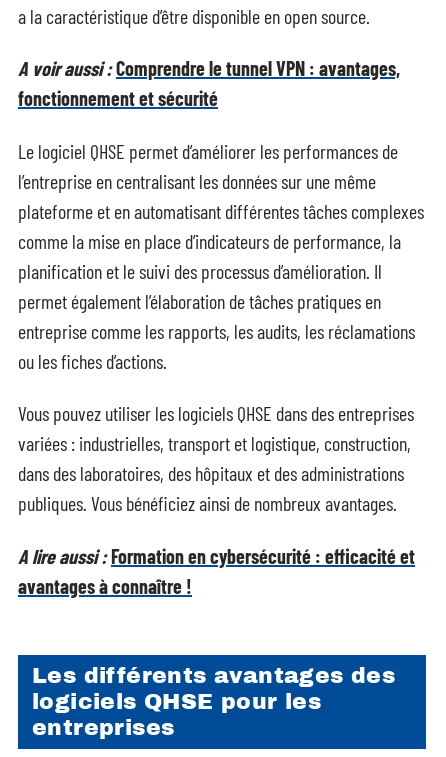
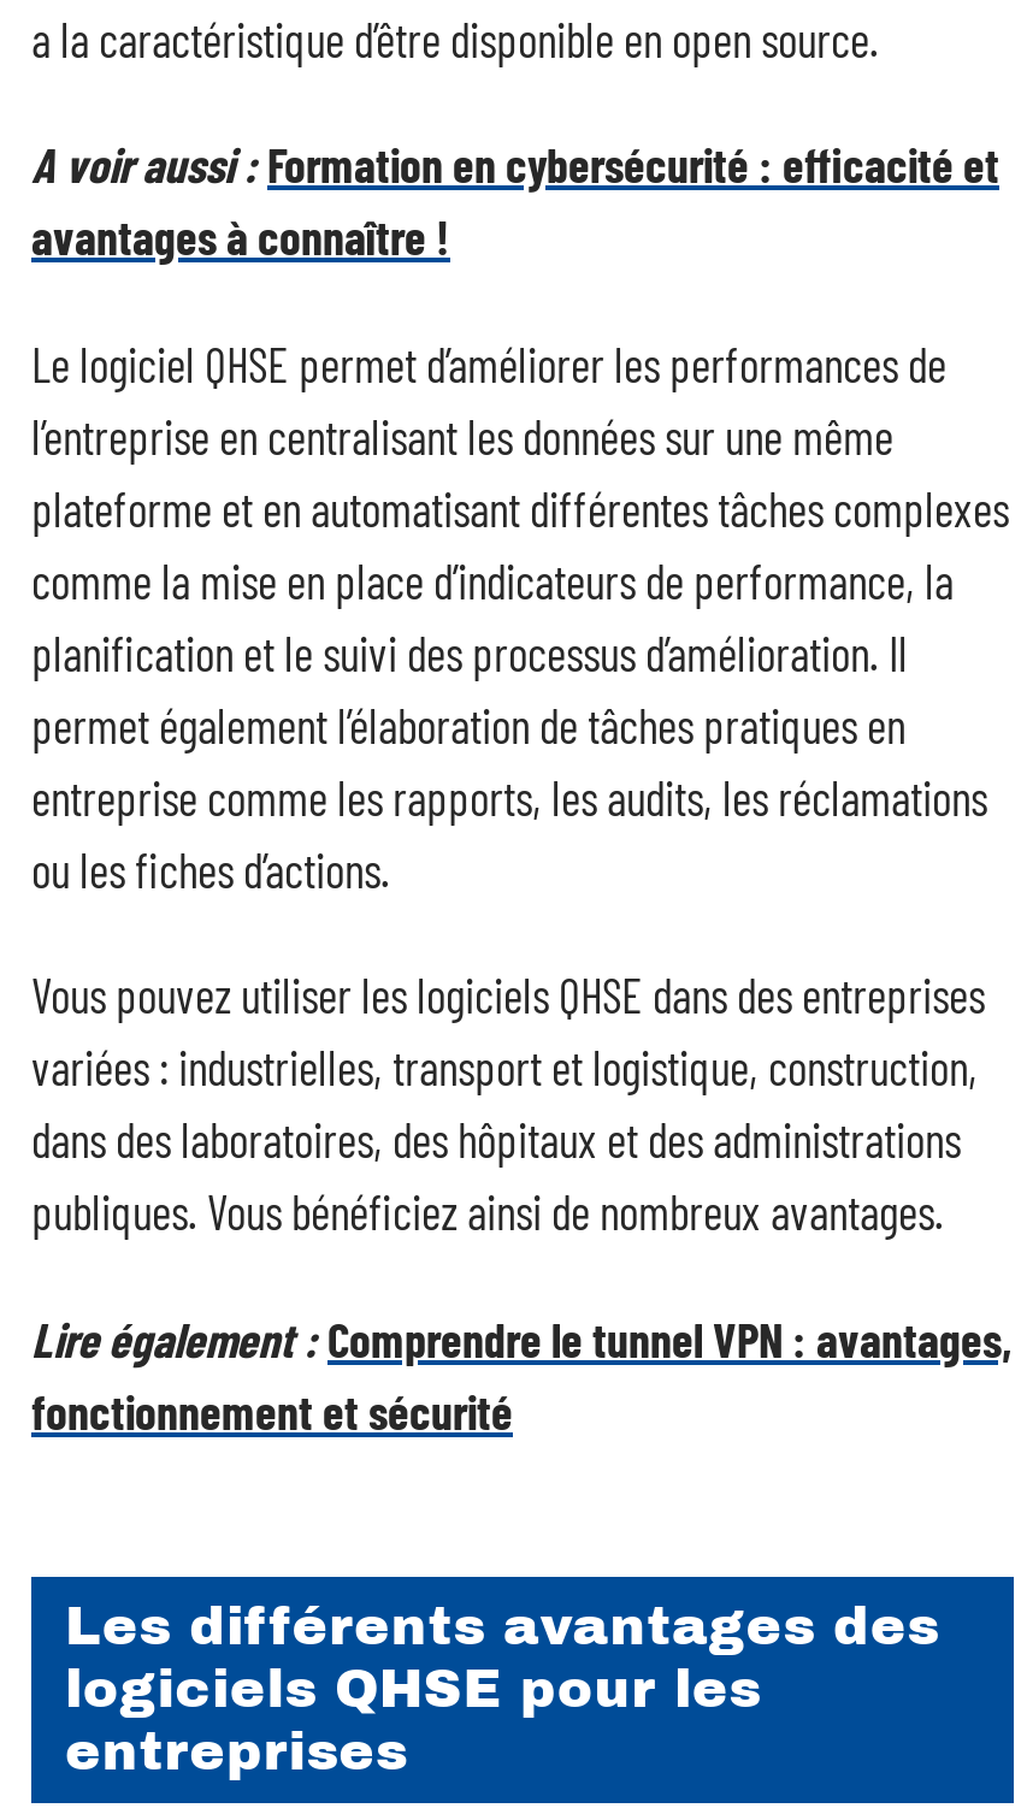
[18,56,400,80] A voir aussi : Comprendre le tunnel VPN : avantages, -> [31,135,999,193] A voir aussi : Formation en cybersécurité : efficacité et
moved [18,86,218,110] -> [31,1381,513,1438]: fonctionnement et sécurité
[18,543,415,567] A lire aussi : Formation en cybersécurité : efficacité et -> [31,1308,1011,1366] Lire également : Comprendre le tunnel VPN : avantages,
moved [18,573,192,597] -> [31,207,450,265]: avantages à connaître !

